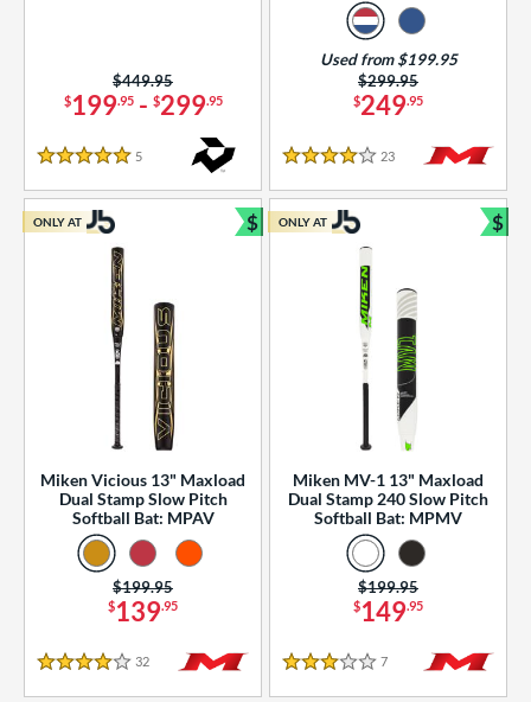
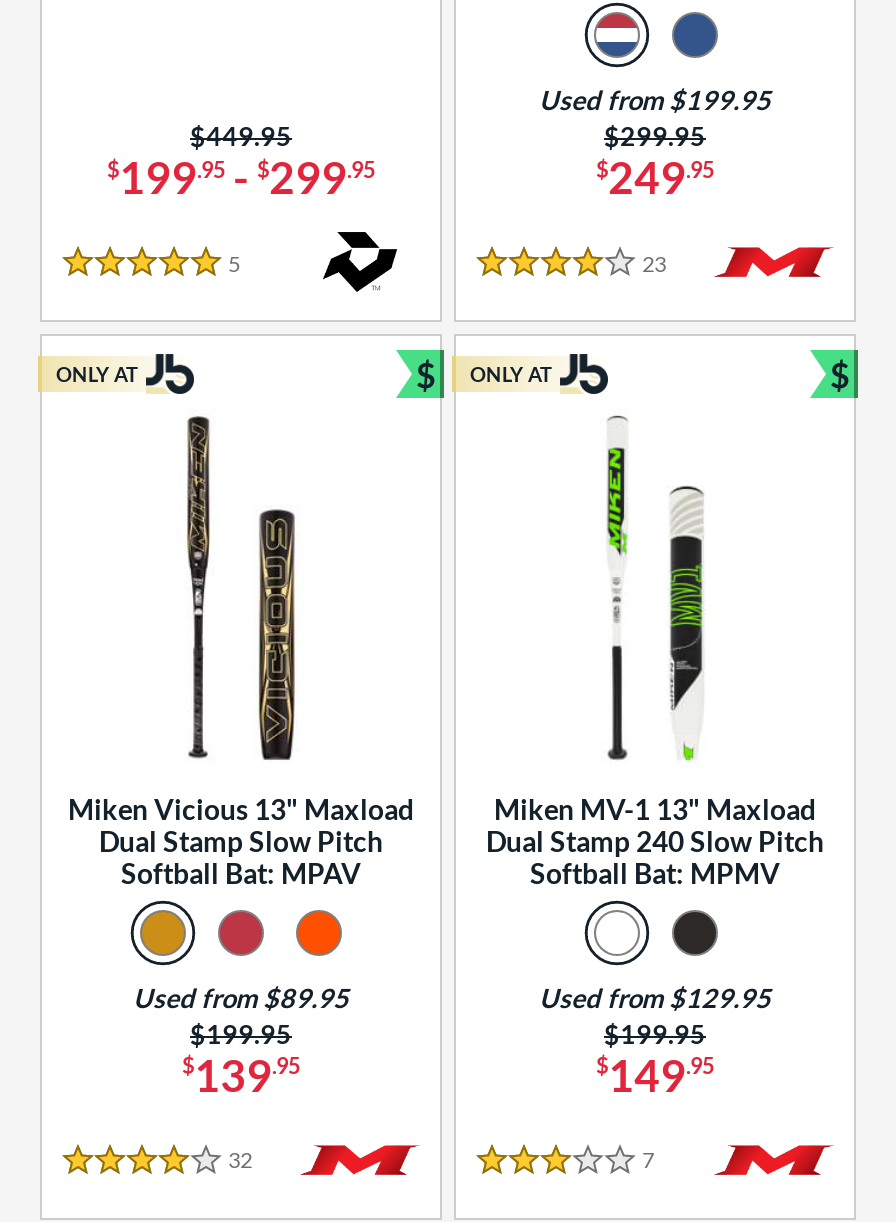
none -> [133,982,349,1014] Used from $89.95
none -> [539,982,771,1014] Used from $129.95

